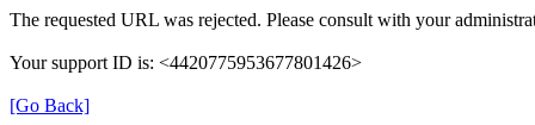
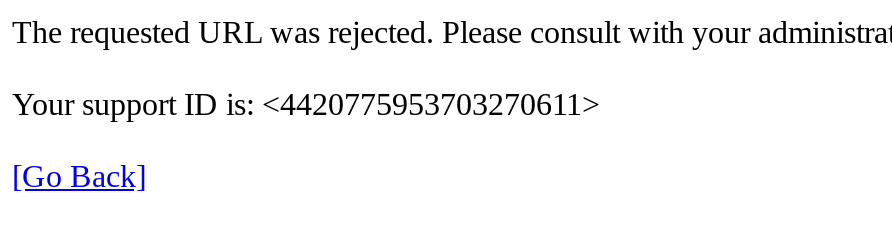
[10,52,362,73] Your support ID is: <4420775953677801426> -> [12,87,600,121] Your support ID is: <4420775953703270611>

